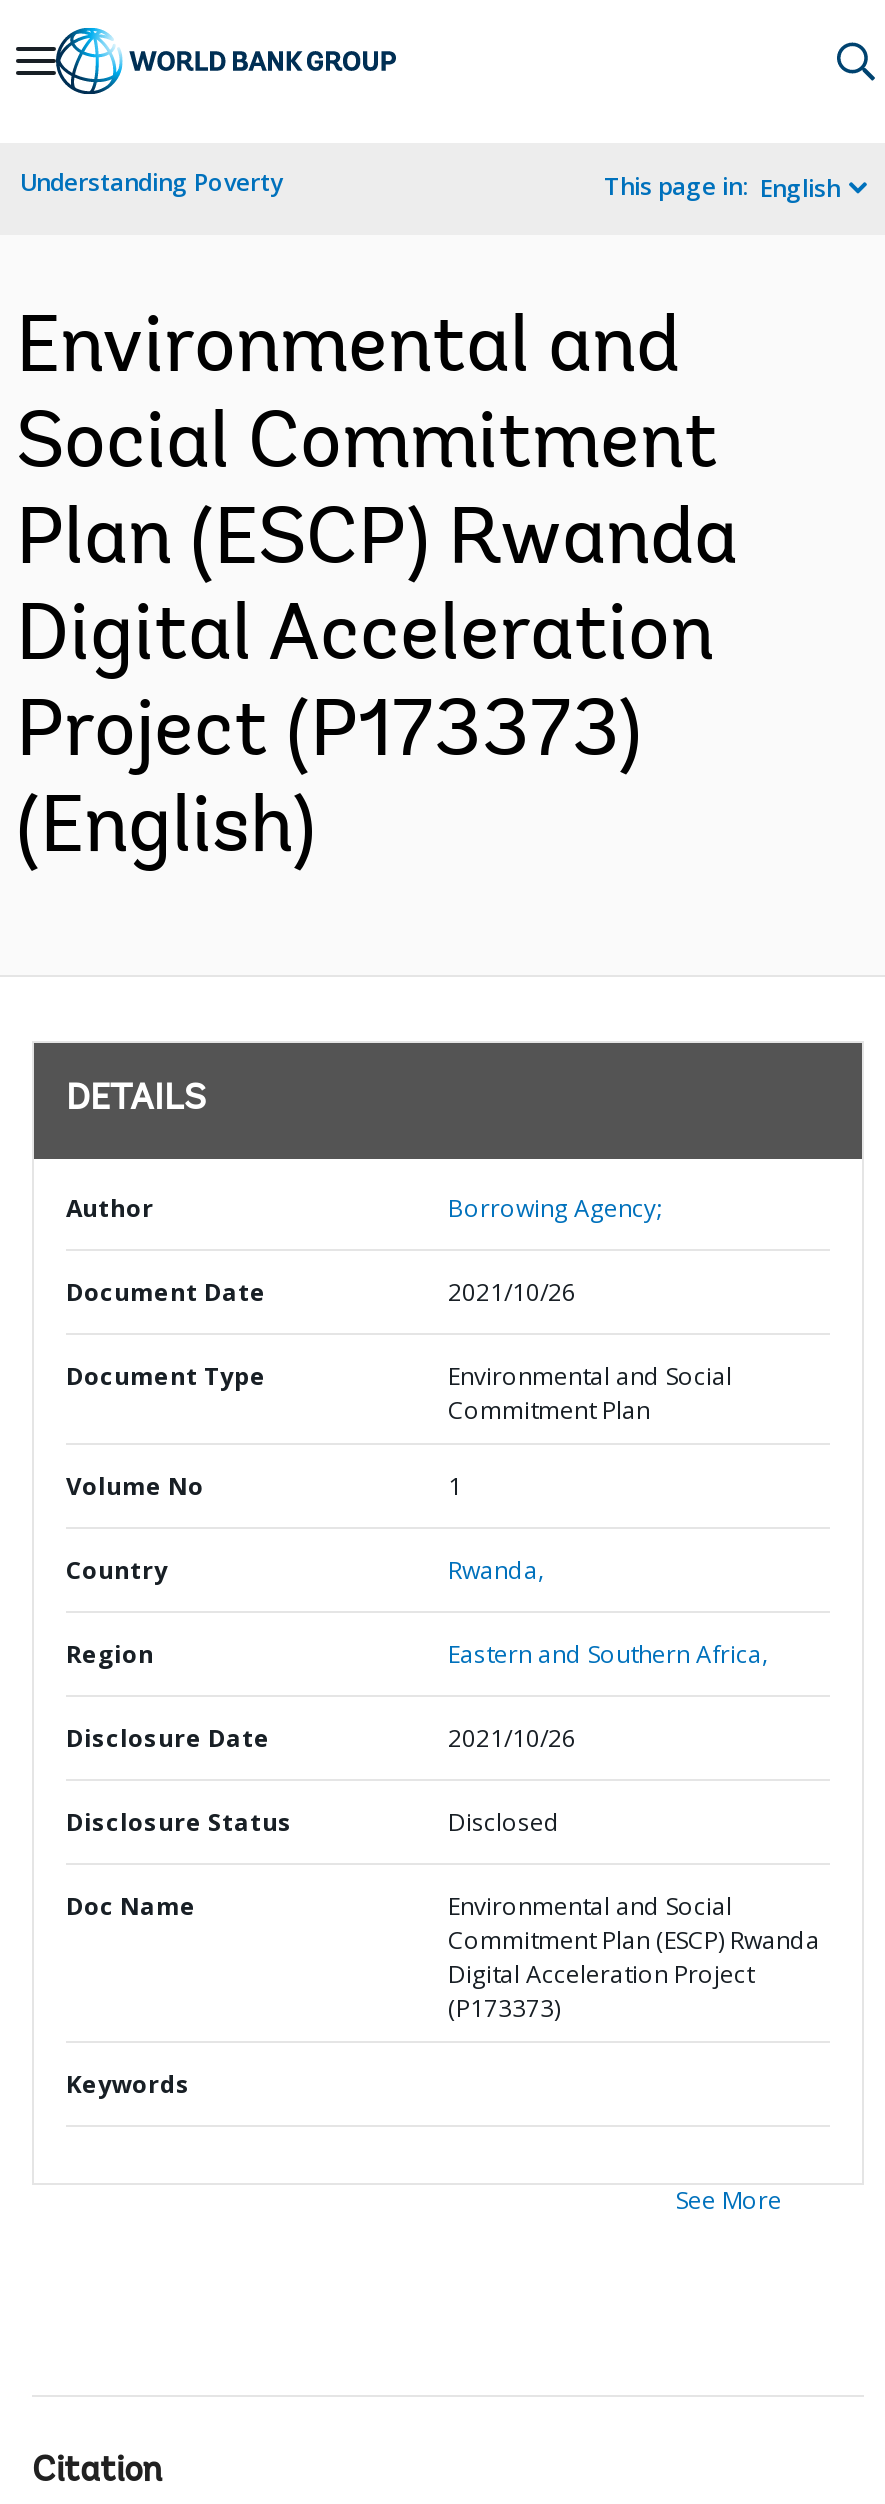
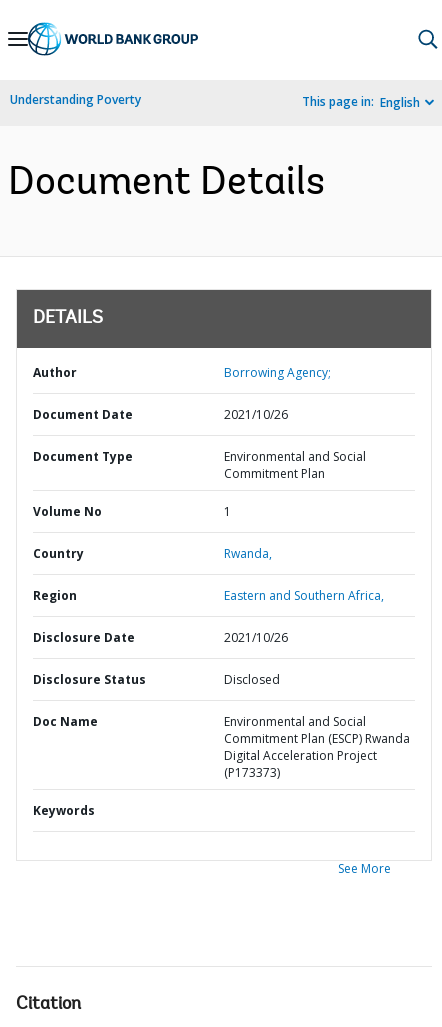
[16,311,738,871] Environmental and | Social Commitment | Plan (ESCP) Rwanda | Digital Acceleration | Project (P173373) | (English) -> [8,164,325,204] Document Details

